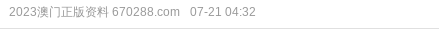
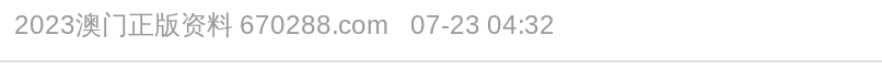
[9,5,256,19] 2023澳门正版资料 670288.com 07-21 04:32 -> [14,10,555,40] 2023澳门正版资料 670288.com 07-23 04:32

